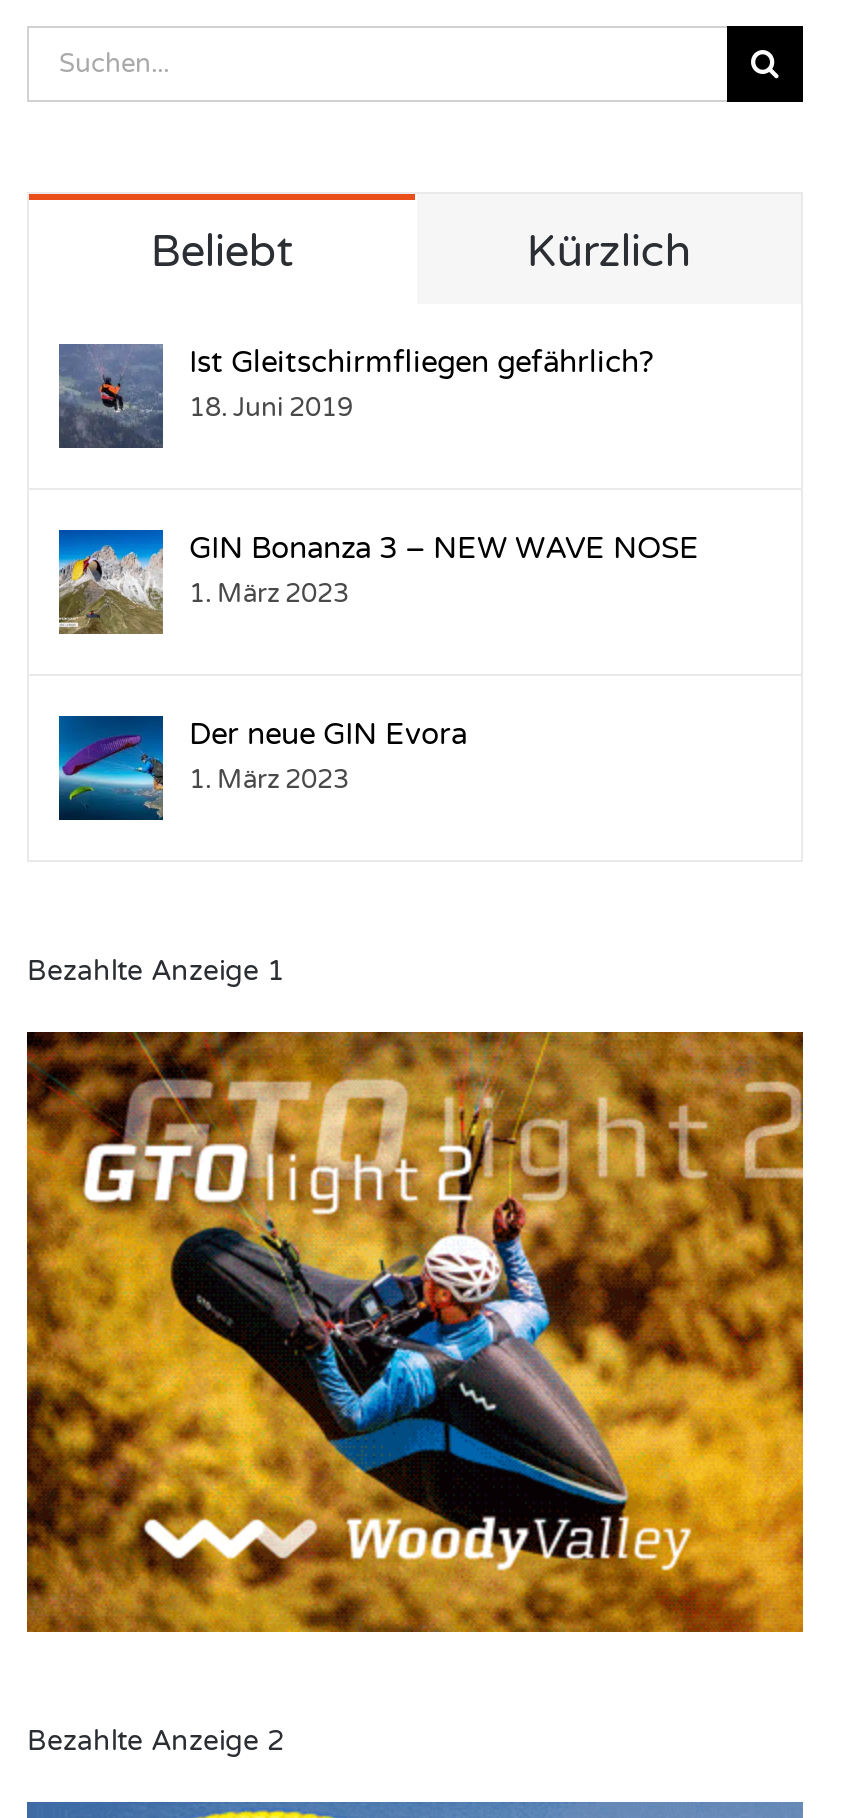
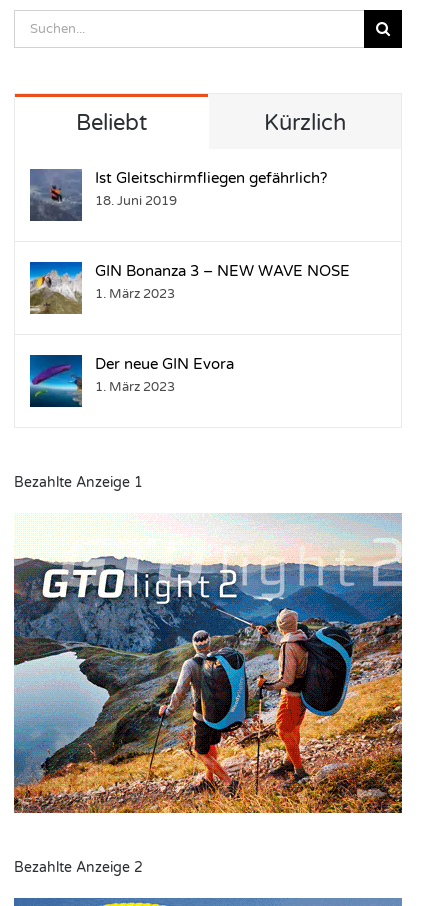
[25,1030,805,1634] [image] -> [13,513,403,814] [image]

